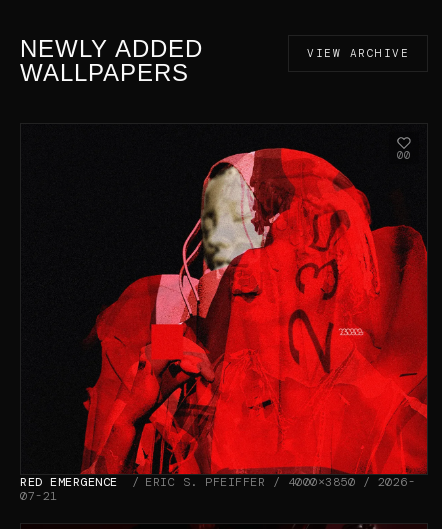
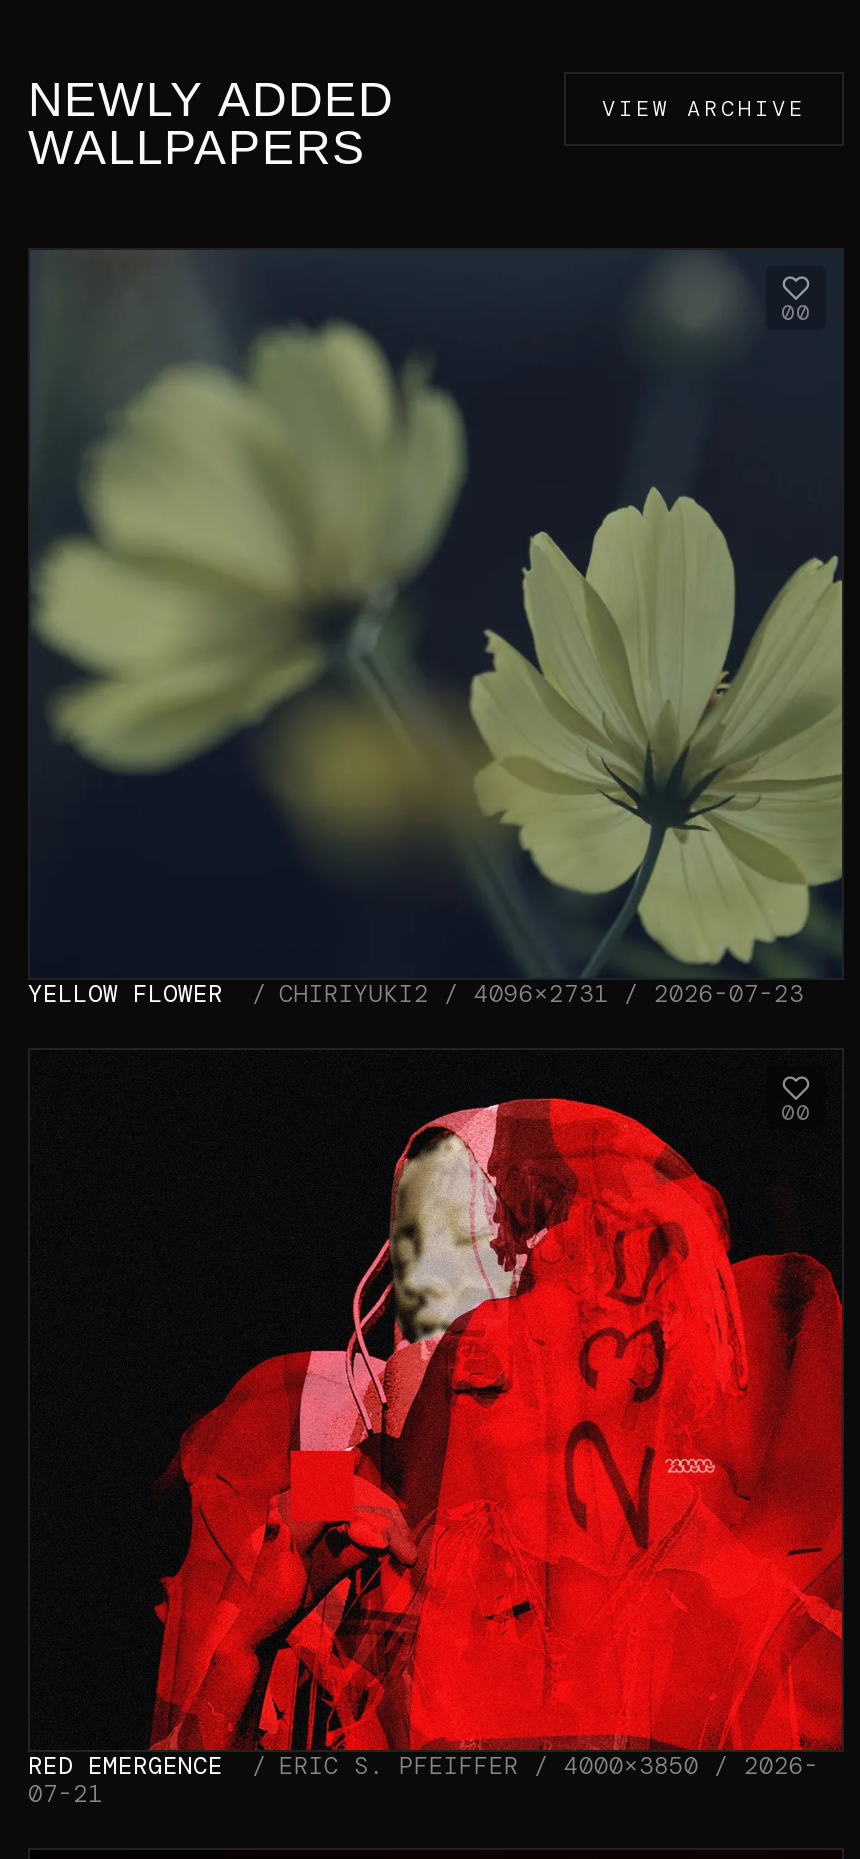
none -> [28,978,804,1010] YELLOW FLOWER | CHIRIYUKI2 / 4096×2731 / 2026-07-23
none -> [30,250,844,964] [image] | 00

